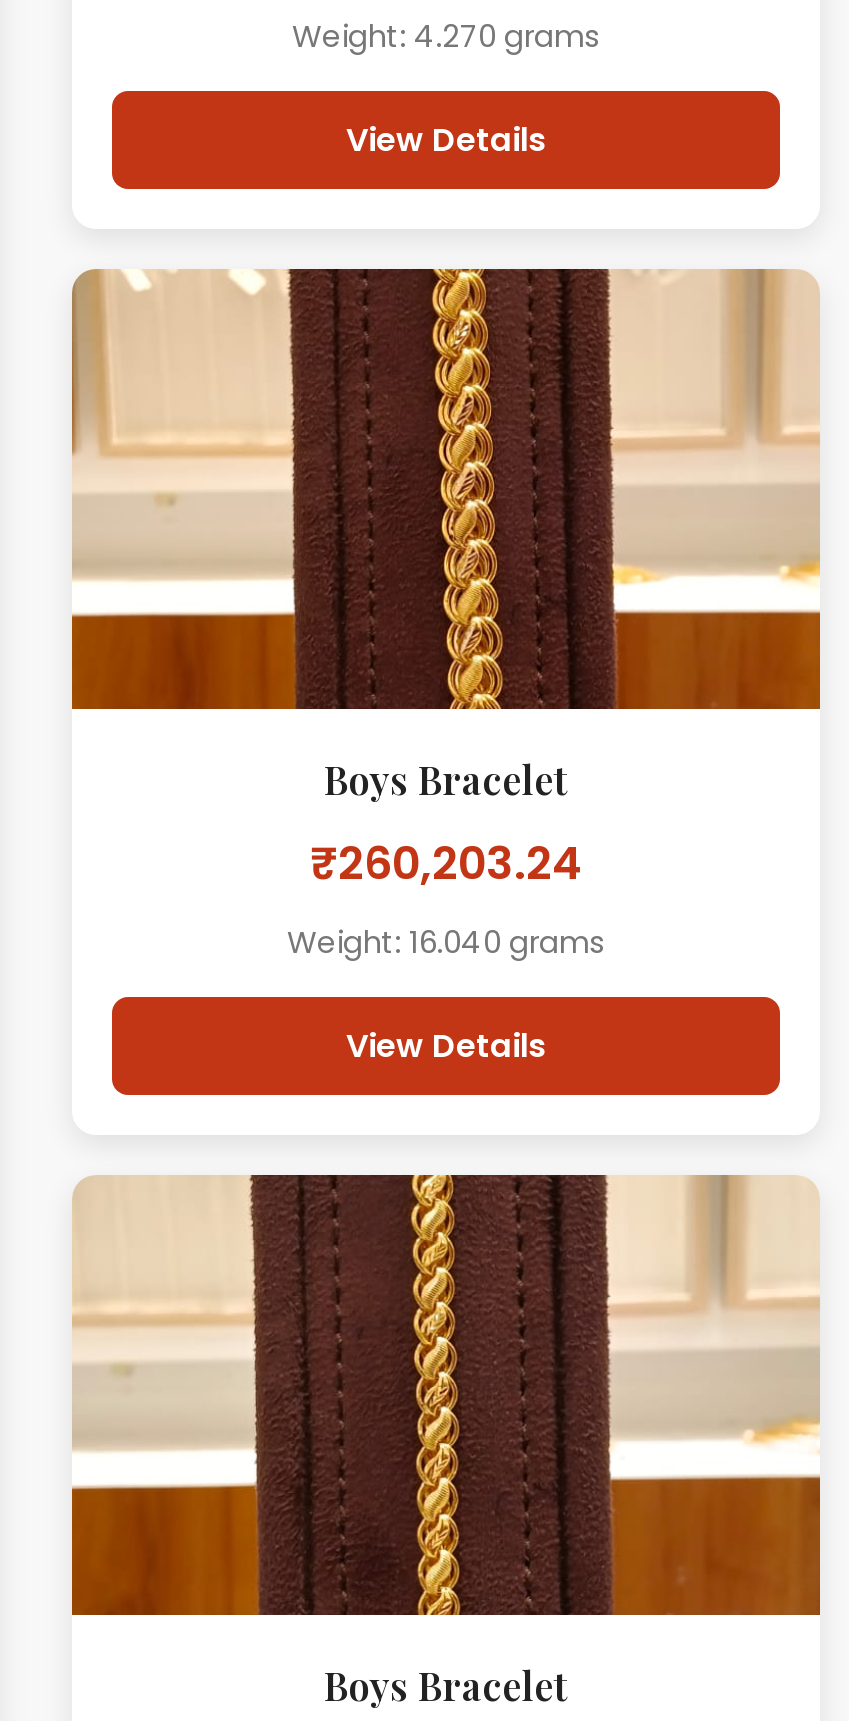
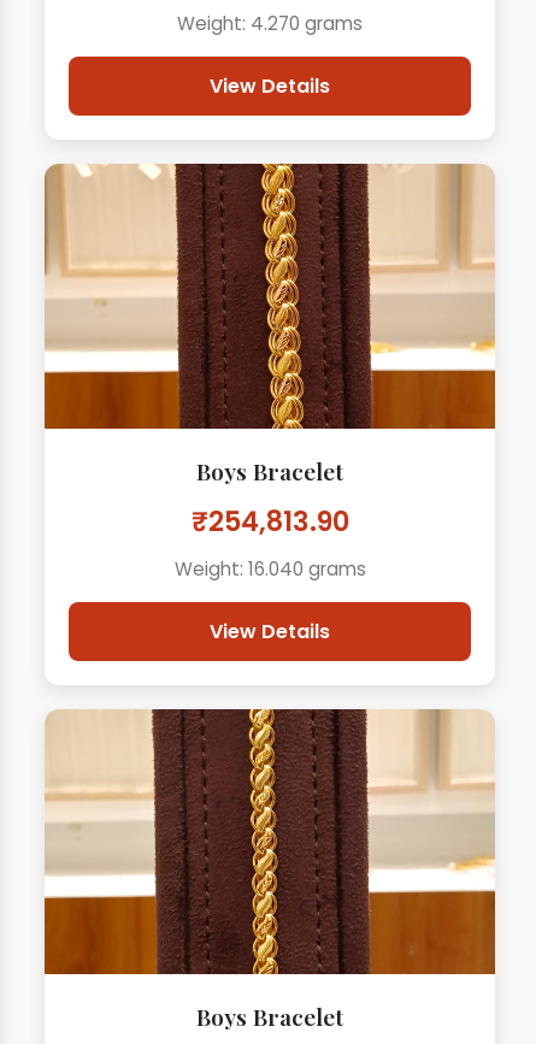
[310,831,582,895] ₹260,203.24 -> [191,502,349,541] ₹254,813.90

